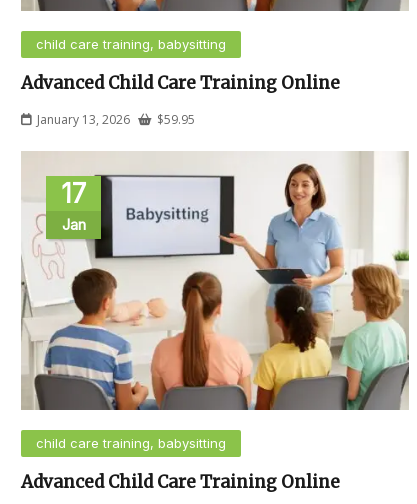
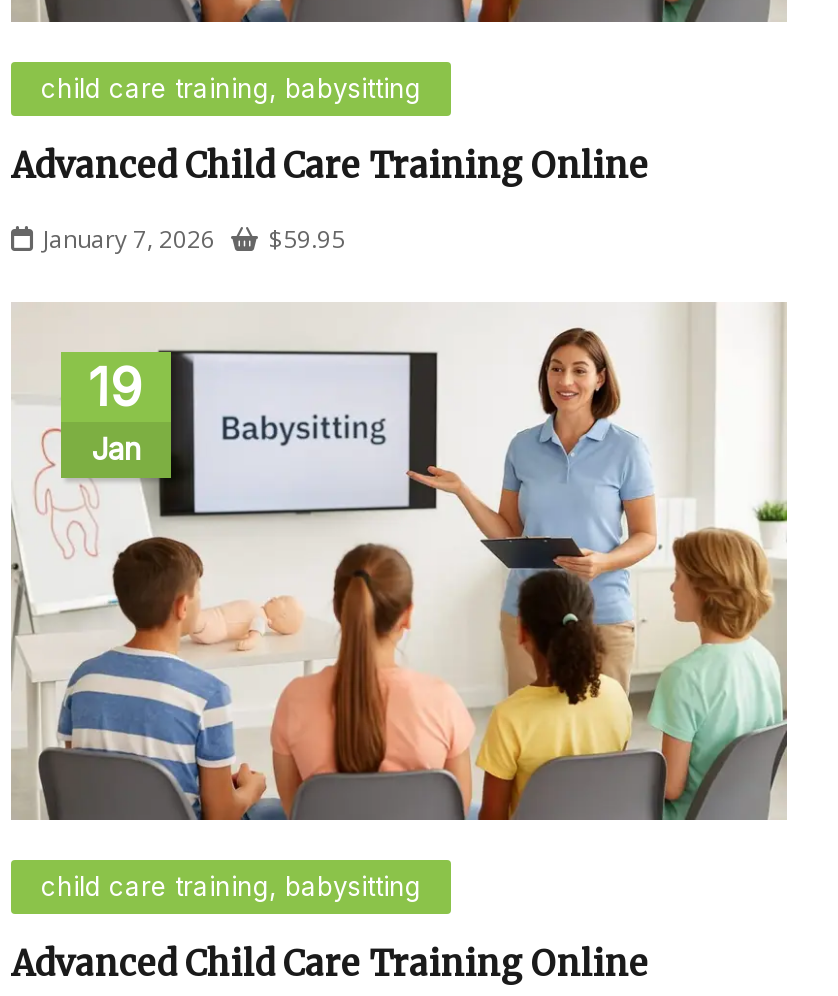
[37,111,195,128] January 13, 2026 $59.95 -> [43,222,345,256] January 7, 2026 $59.95
[61,178,86,209] 17 -> [88,356,144,418] 19

